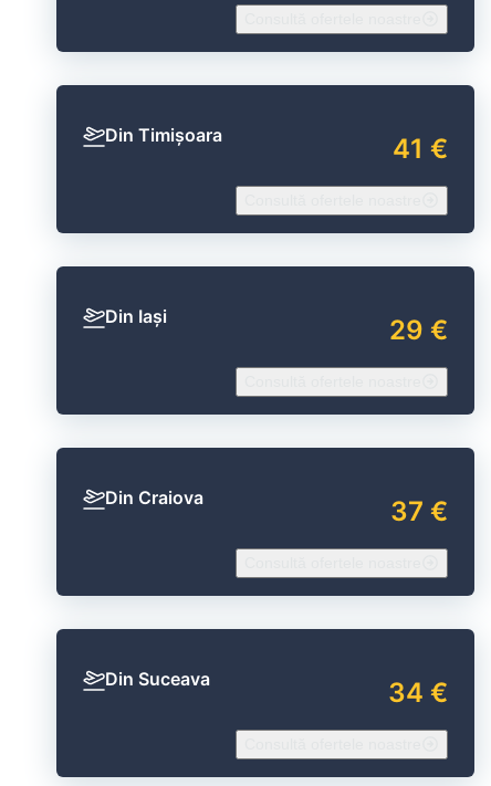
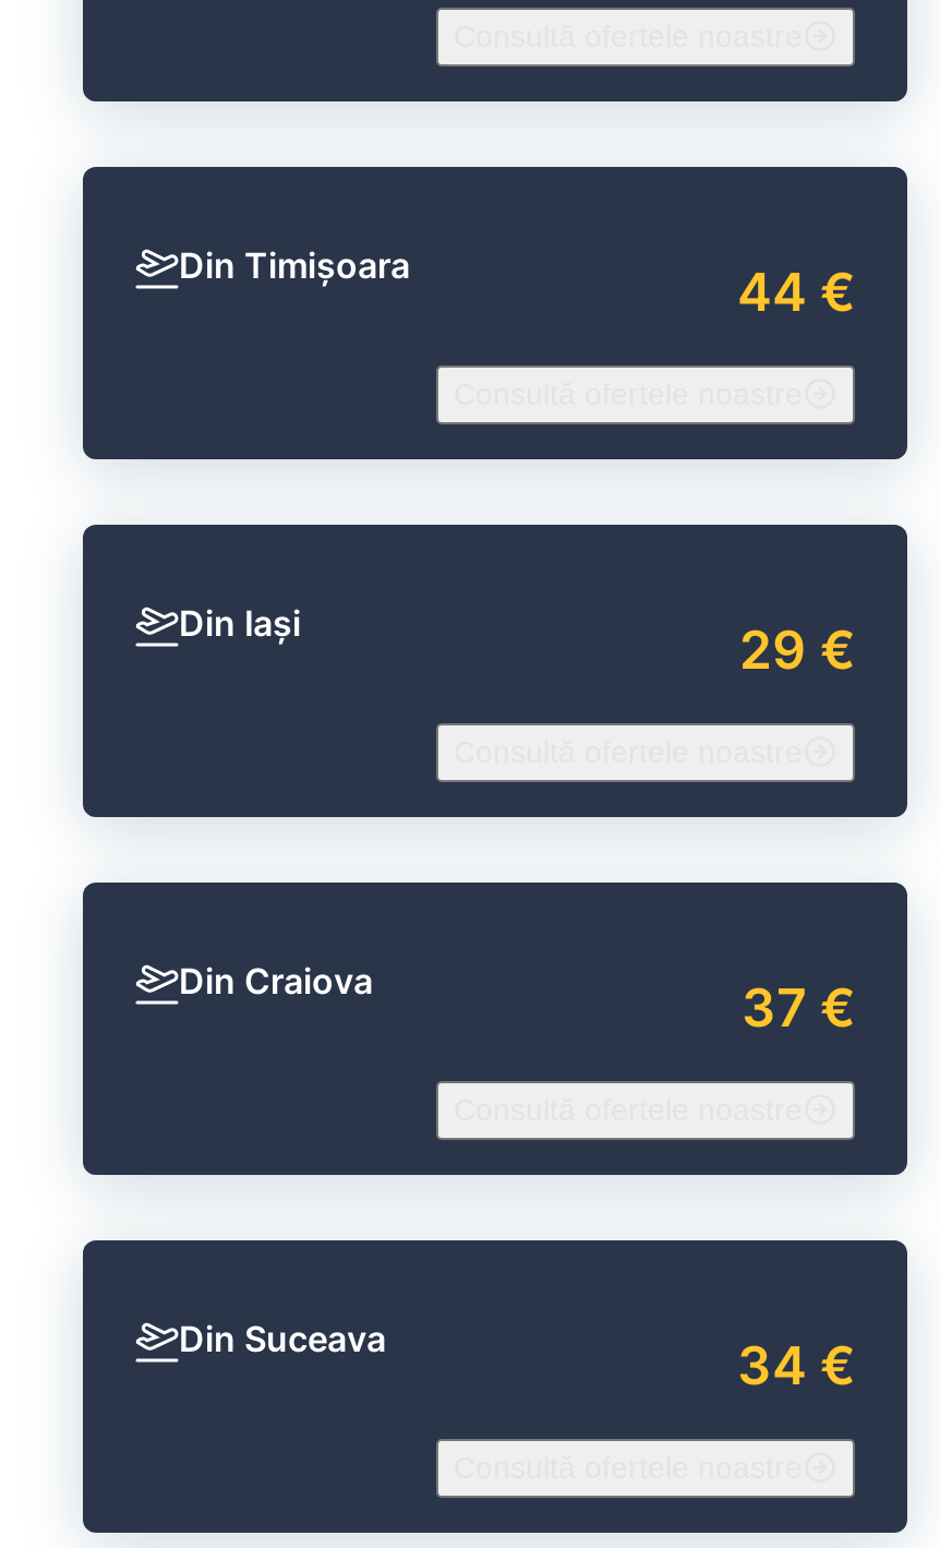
[393,132,448,164] 41 € -> [737,260,855,323] 44 €

